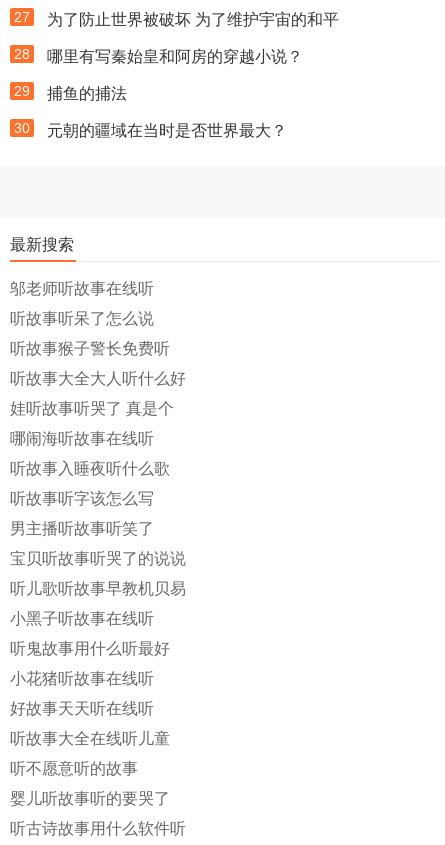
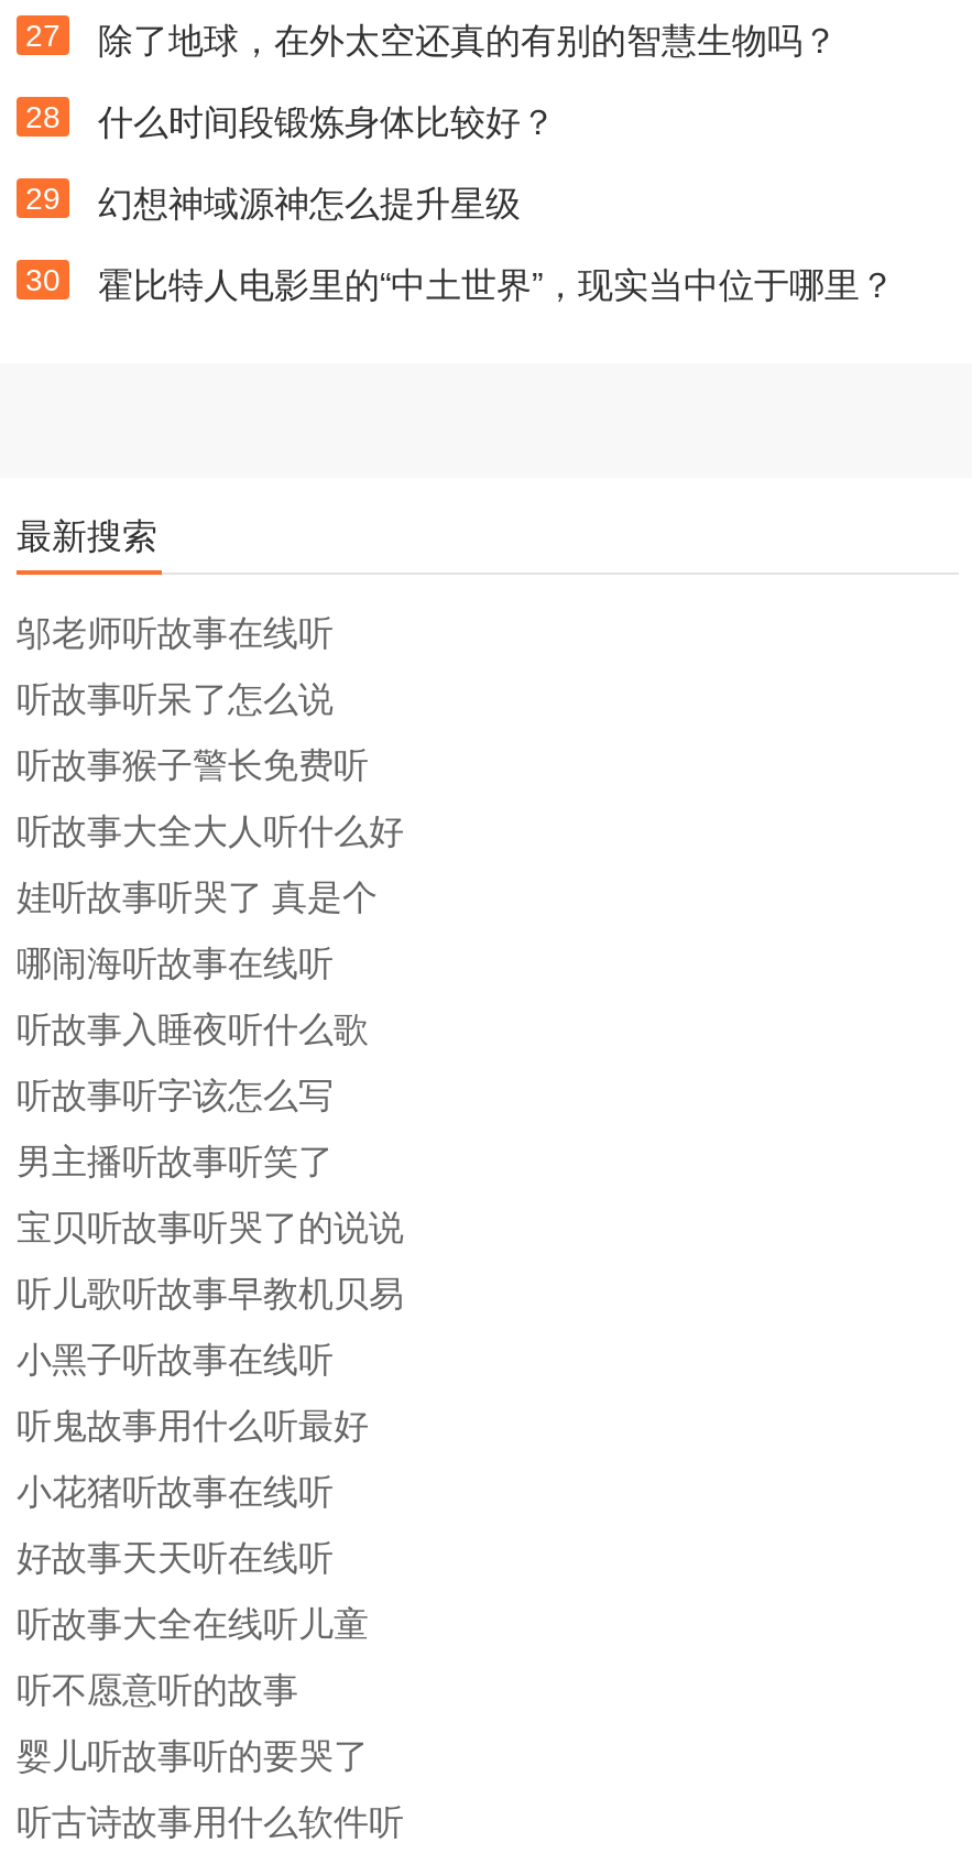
[47,11,339,28] 为了防止世界被破坏 为了维护宇宙的和平 -> [98,22,838,59] 除了地球，在外太空还真的有别的智慧生物吗？
[47,48,303,65] 哪里有写秦始皇和阿房的穿越小说？ -> [98,103,556,141] 什么时间段锻炼身体比较好？
[47,85,127,102] 捕鱼的捕法 -> [98,185,521,222] 幻想神域源神怎么提升星级
[47,122,287,139] 元朝的疆域在当时是否世界最大？ -> [98,266,895,304] 霍比特人电影里的“中土世界”，现实当中位于哪里？

